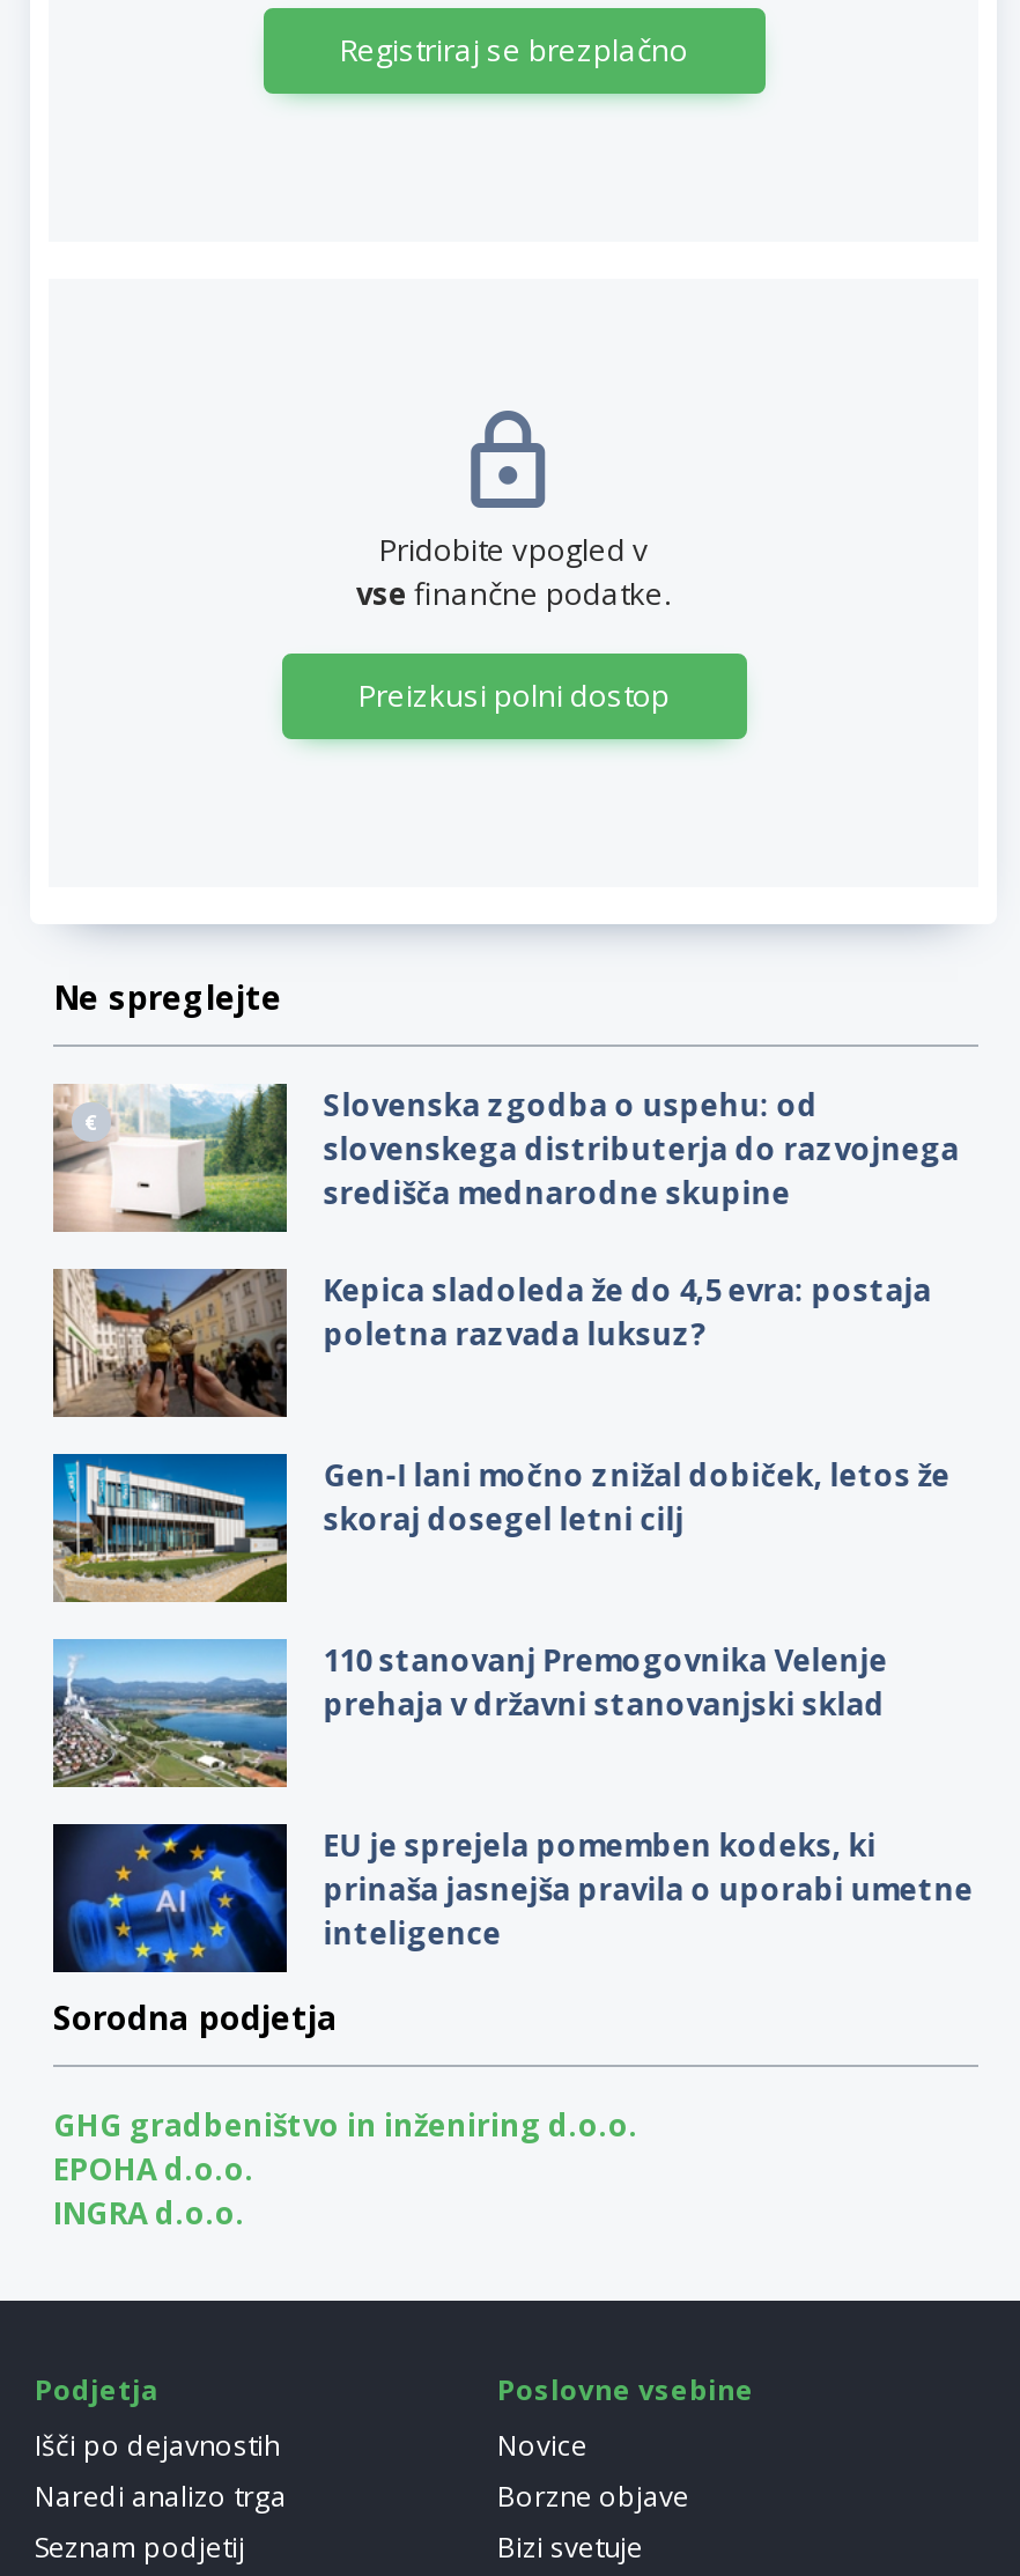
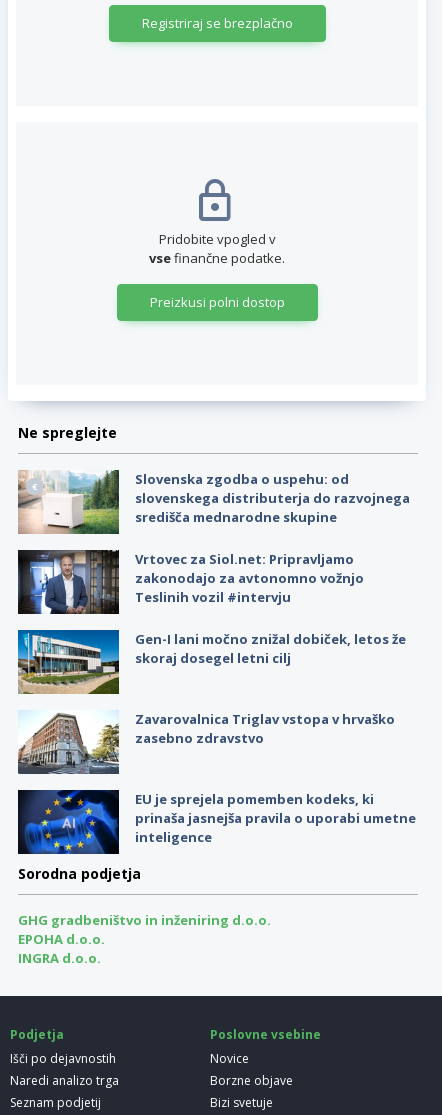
[51,1267,932,1419] [image] | Kepica sladoleda že do 4,5 evra: postaja | poletna razvada luksuz? -> [17,549,364,615] [image] | Vrtovec za Siol.net: Pripravljamo | zakonodajo za avtonomno vožnjo | Teslinih vozil #intervju
[51,1637,888,1789] [image] | 110 stanovanj Premogovnika Velenje | prehaja v državni stanovanjski sklad -> [18,710,395,775] [image] | Zavarovalnica Triglav vstopa v hrvaško | zasebno zdravstvo

